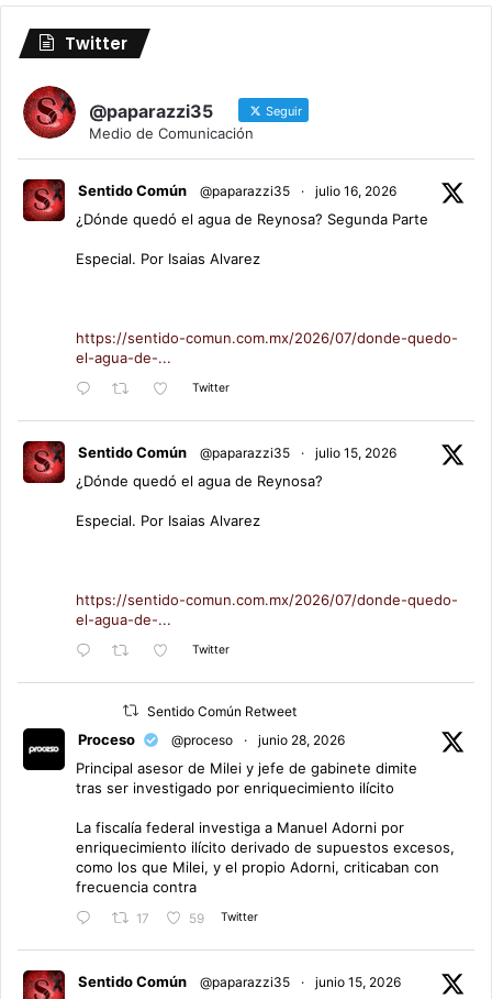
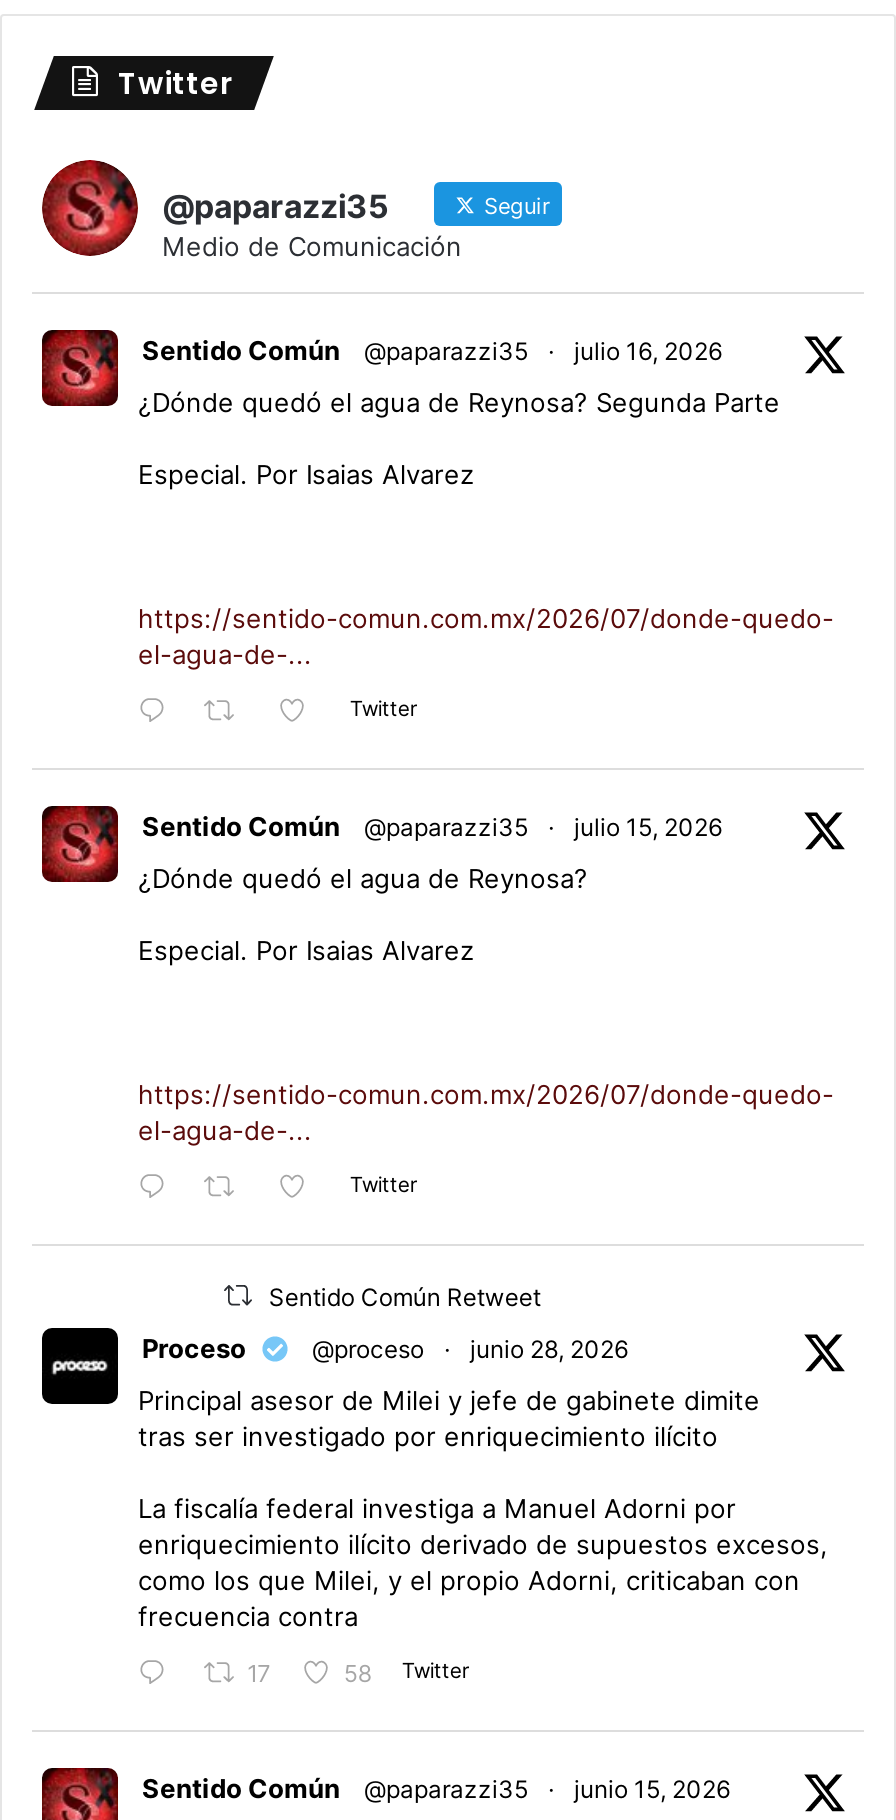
[189,910,258,927] 59 Twitter -> [344,1659,470,1688] 58 Twitter

